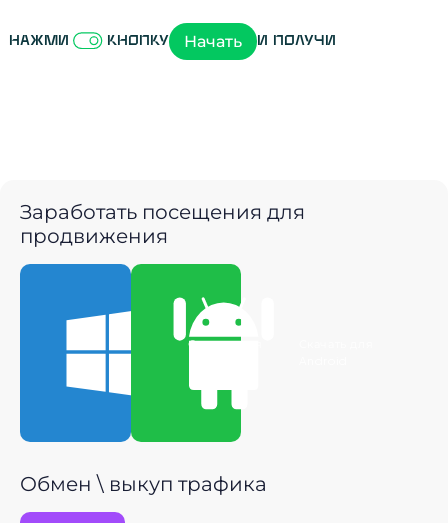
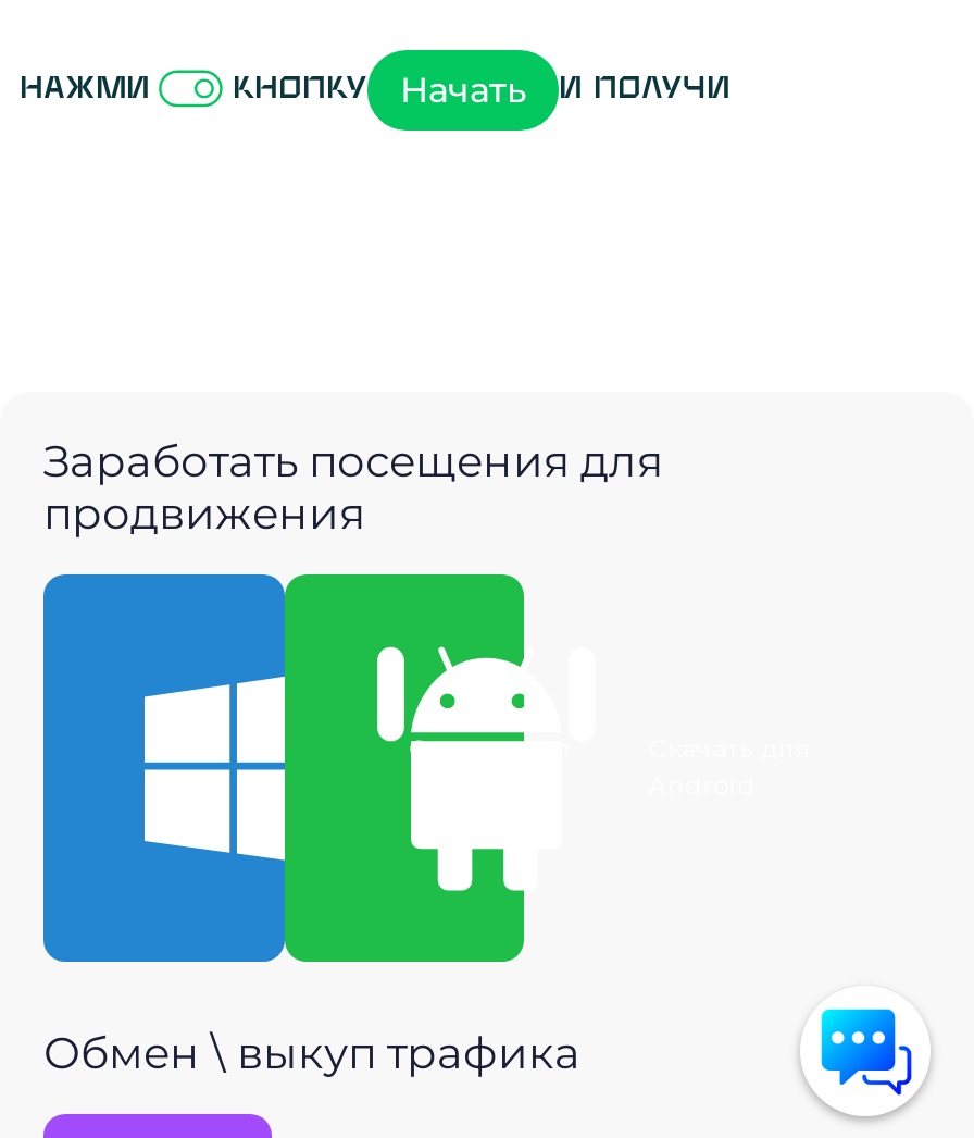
none -> [807,1007,924,1123] [image]

